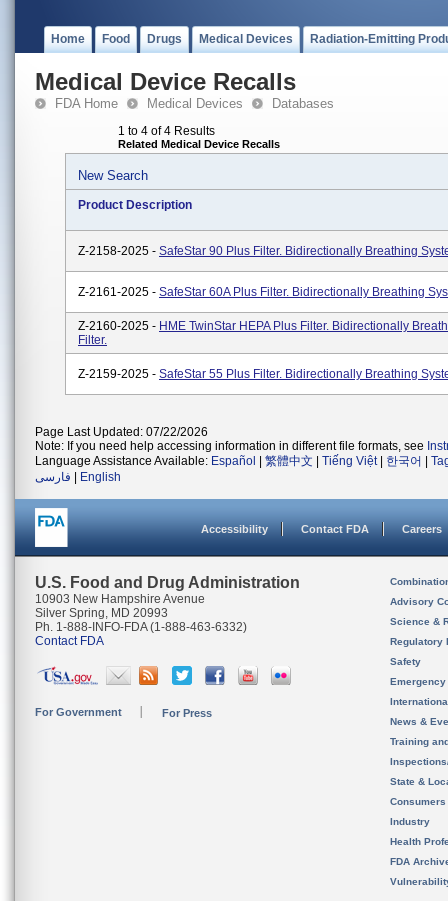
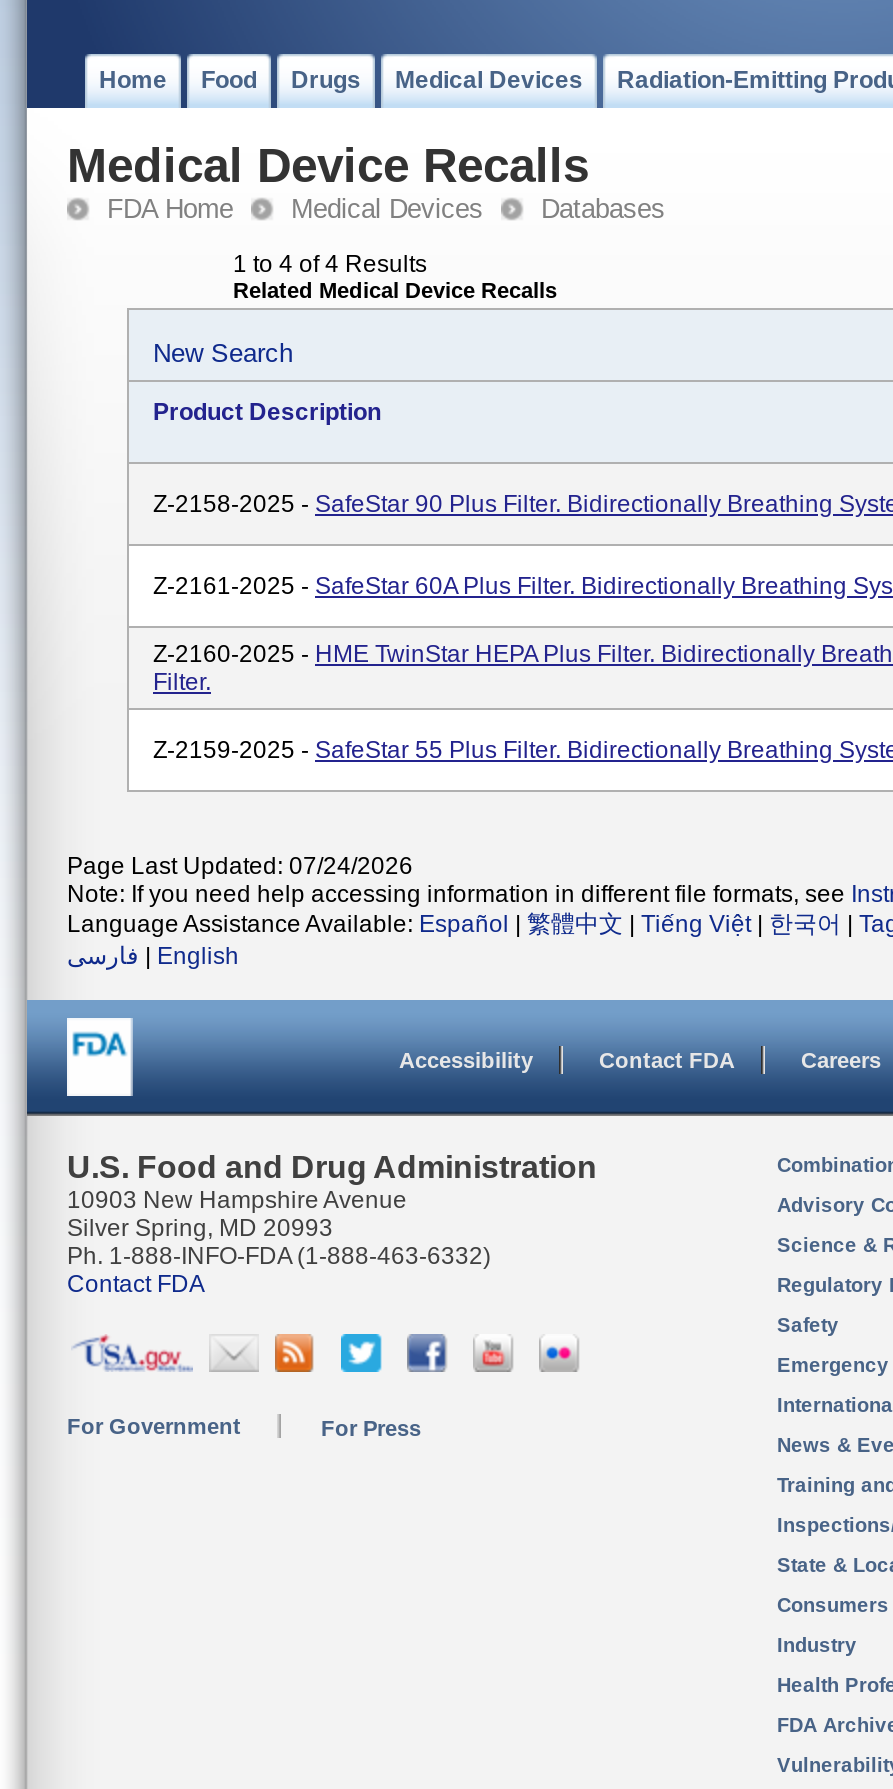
[35,425,208,439] Page Last Updated: 07/22/2026 -> [67,852,413,880] Page Last Updated: 07/24/2026

